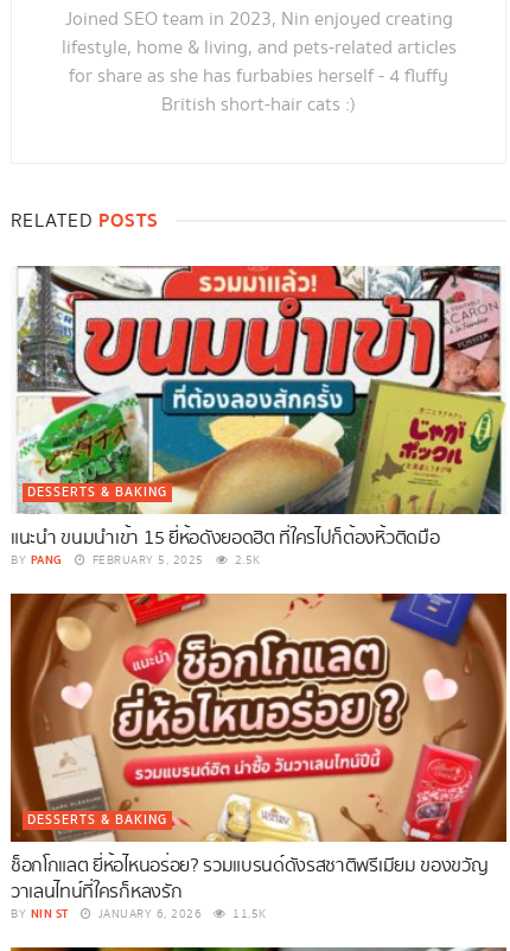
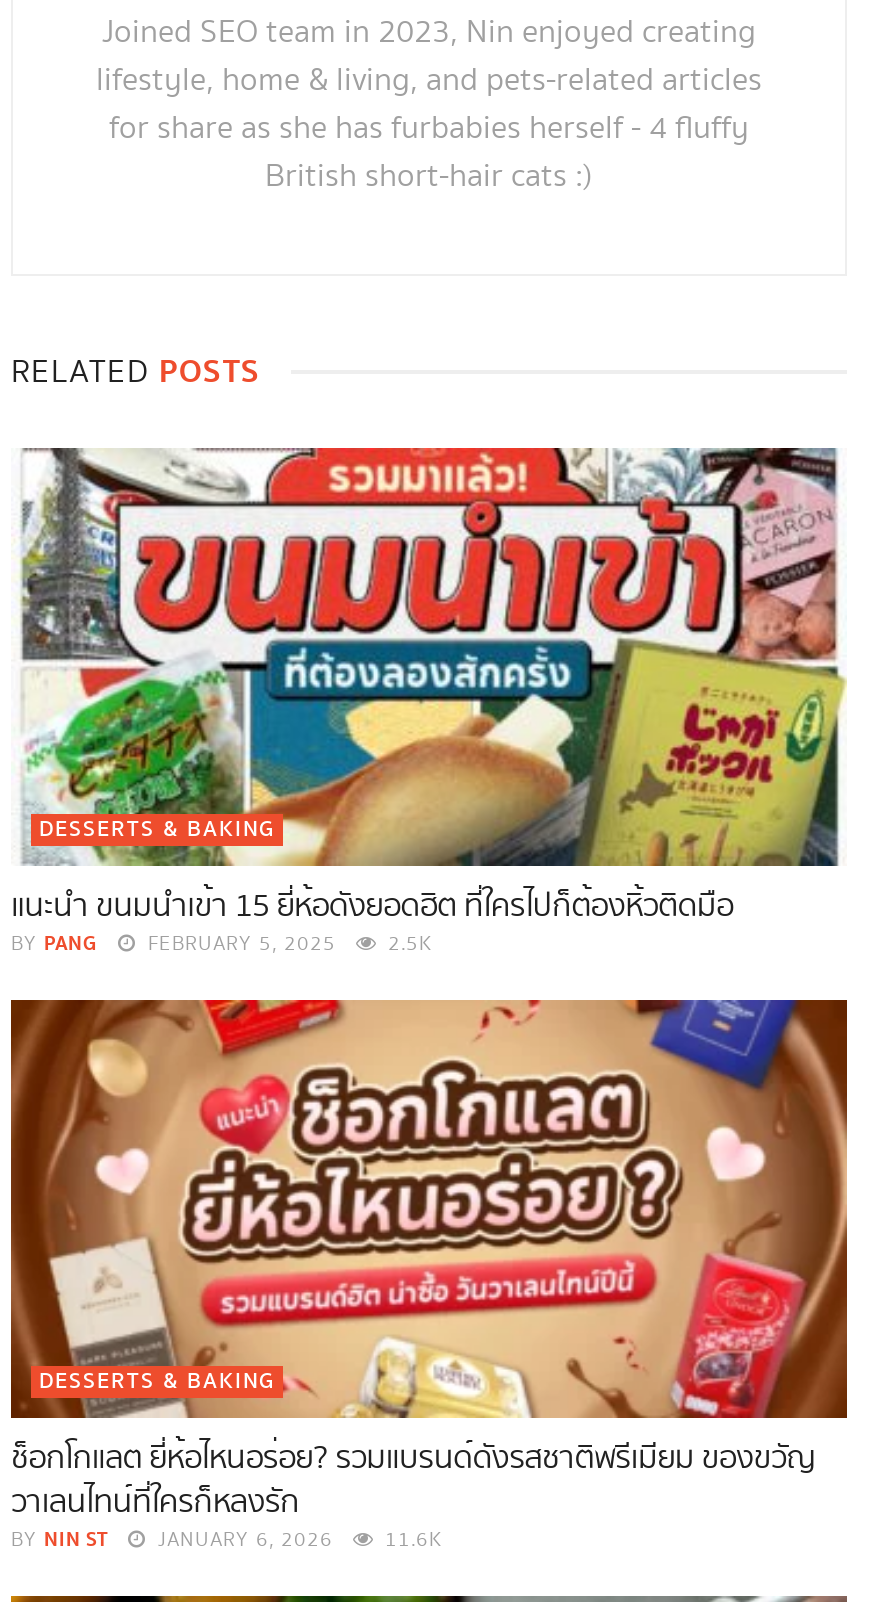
[11,905,266,924] BY NIN ST JANUARY 6, 2026 11.5K -> [11,1524,442,1556] BY NIN ST JANUARY 6, 2026 11.6K

